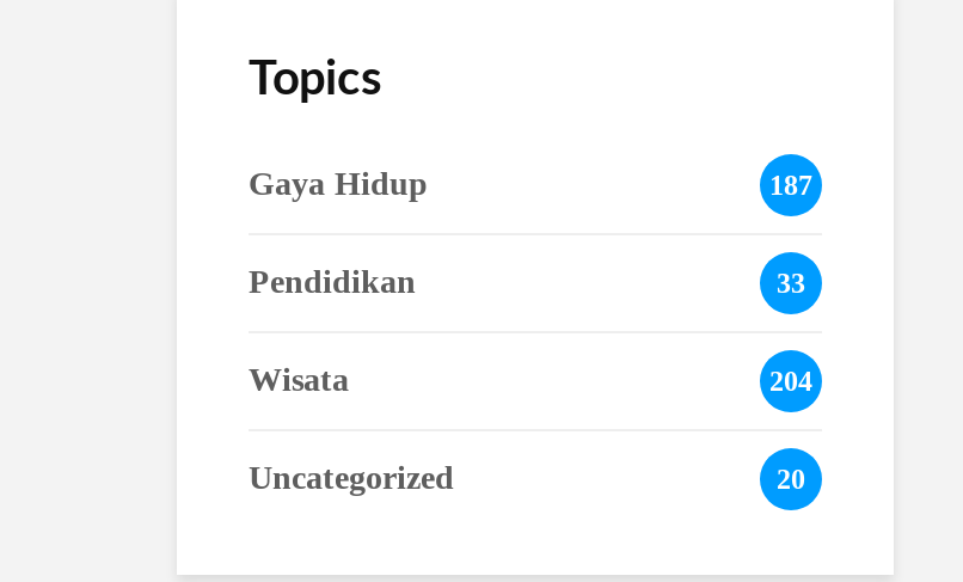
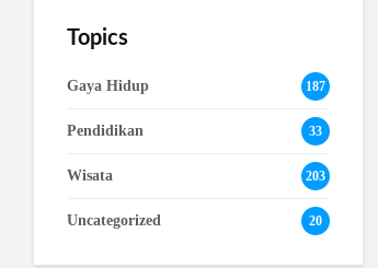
[769,365,812,399] 204 -> [306,169,325,184] 203

